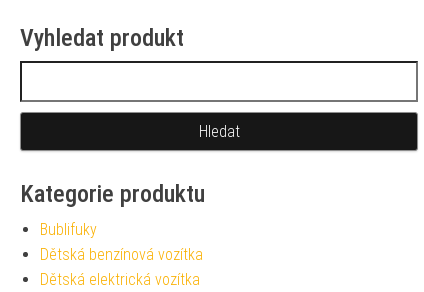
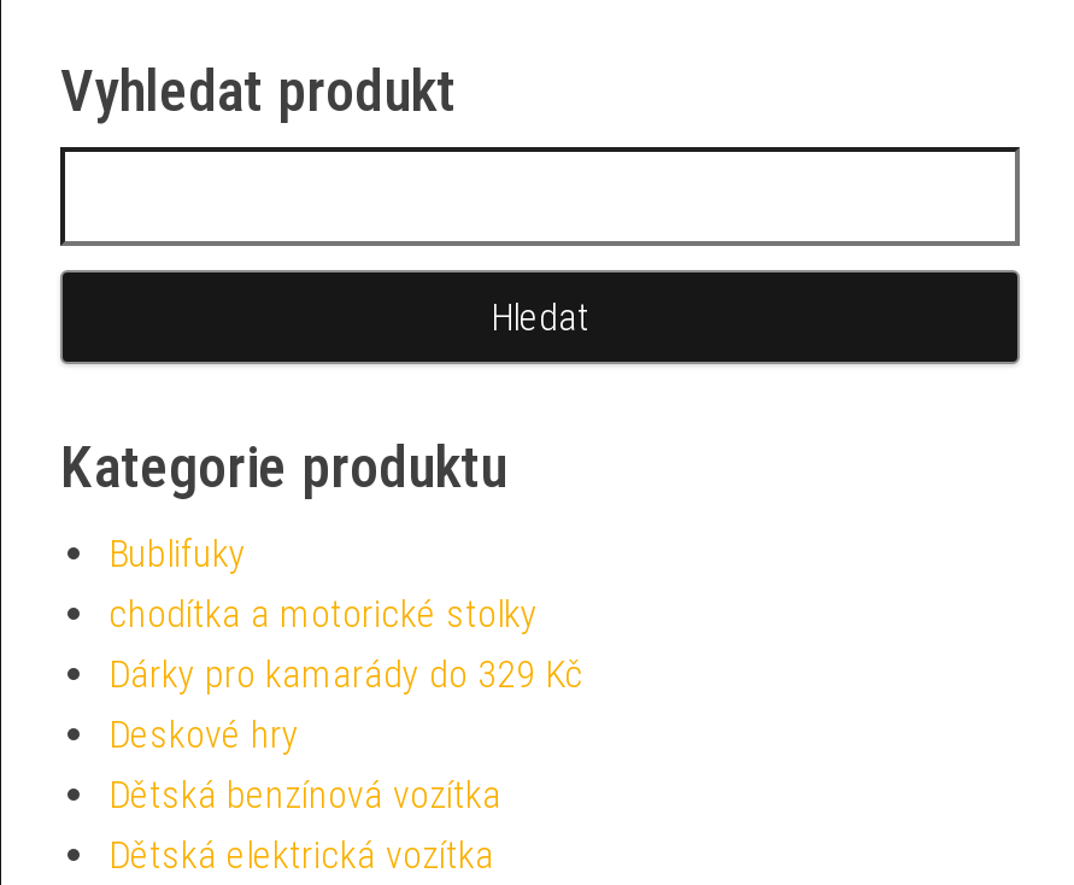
none -> [108,590,583,756] chodítka a motorické stolky | Dárky pro kamarády do 329 Kč | Deskové hry

